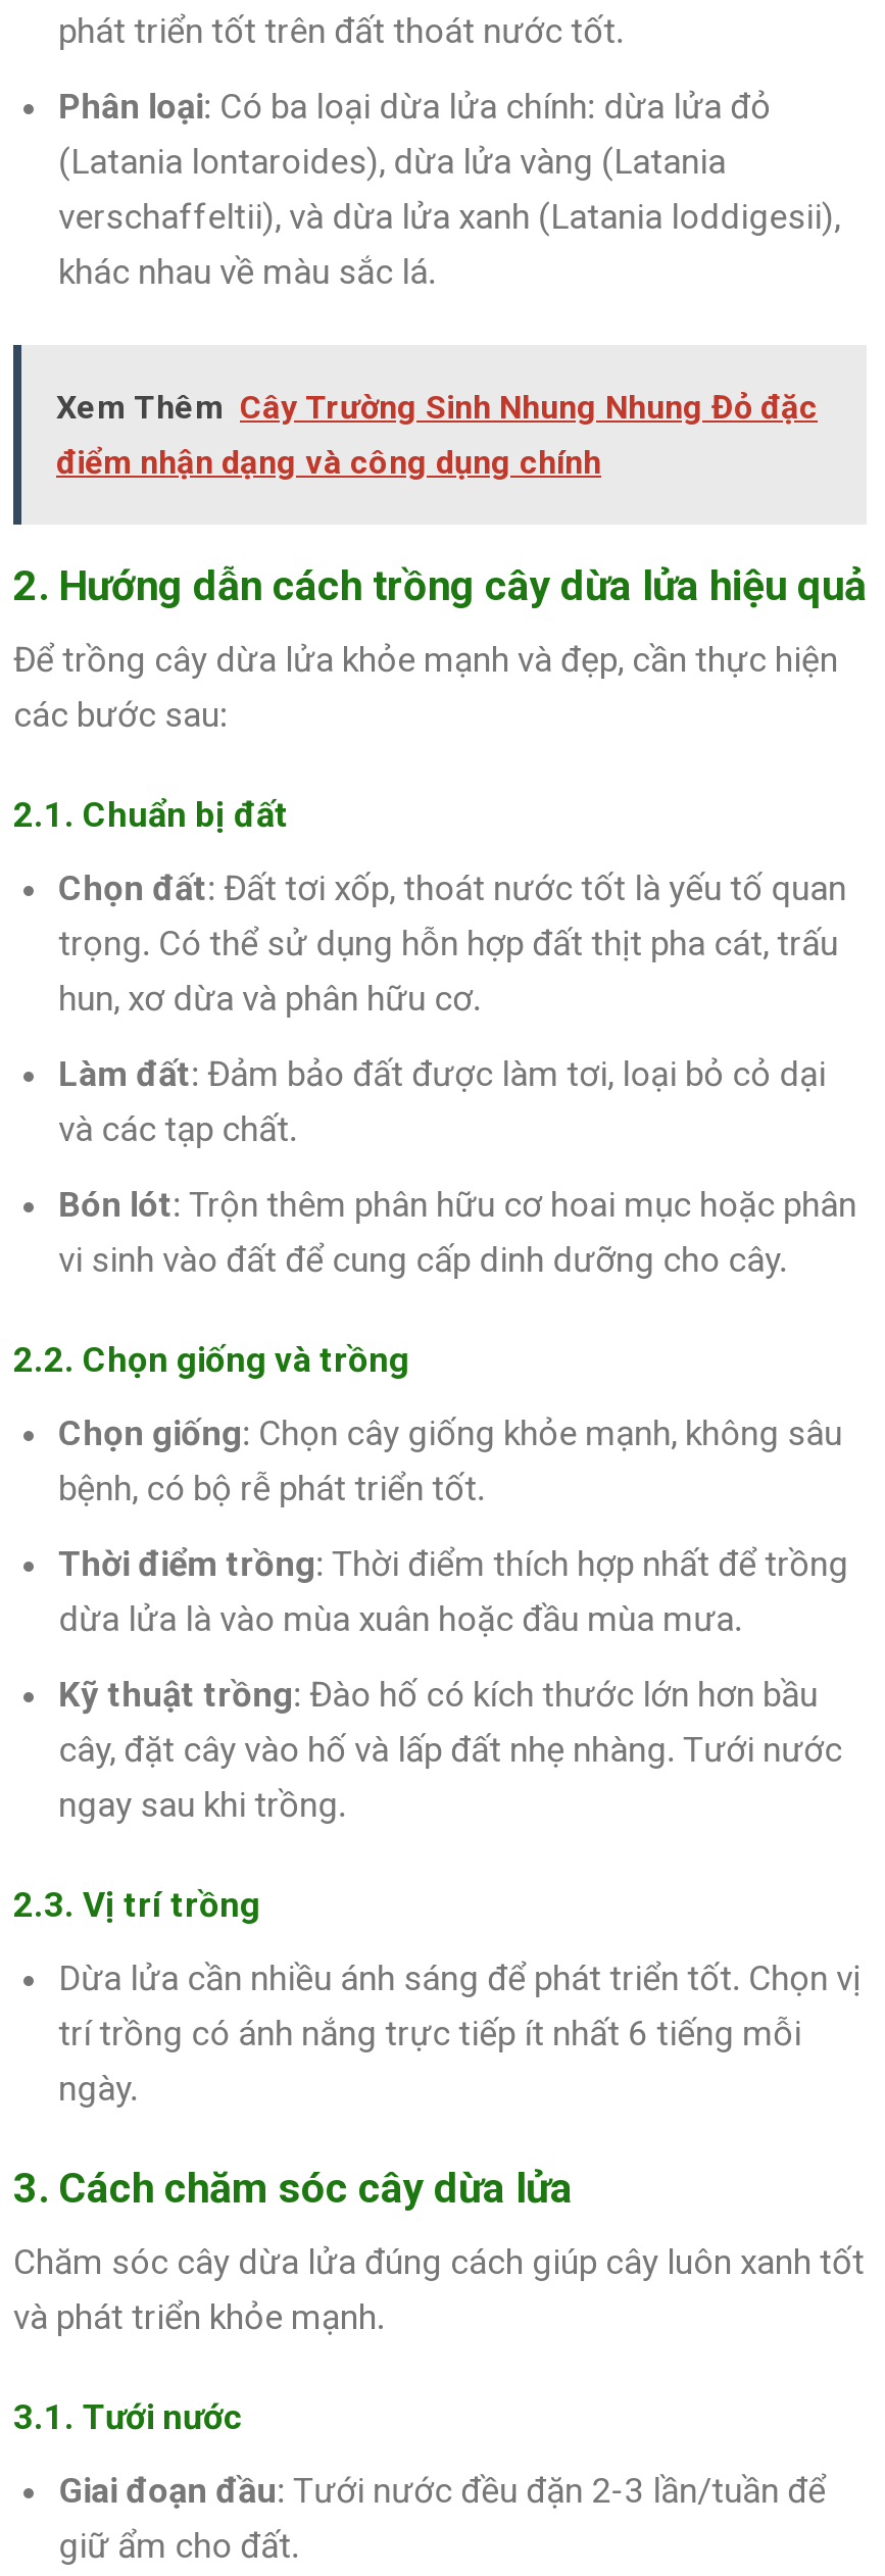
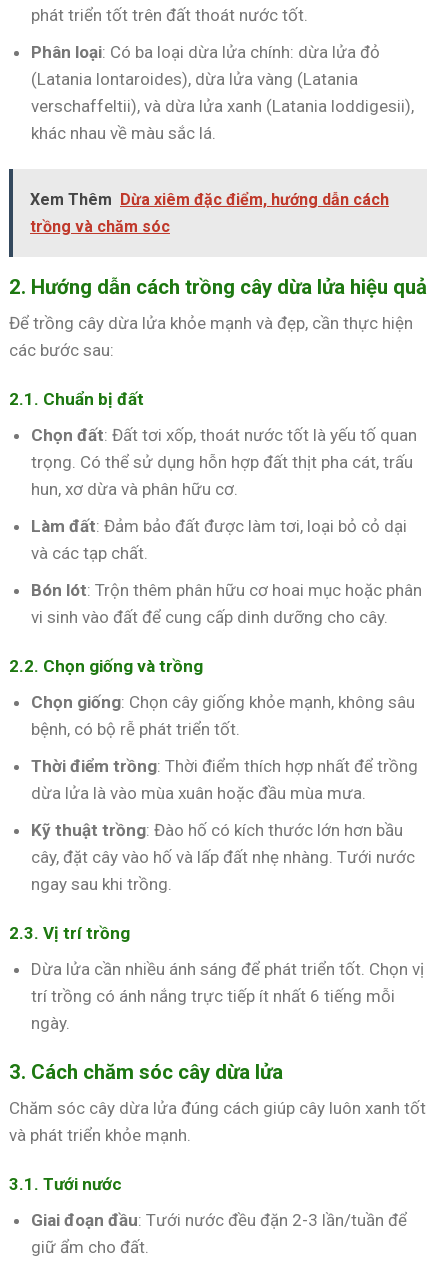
[56,388,818,482] Xem Thêm Cây Trường Sinh Nhung Nhung Đỏ đặc | điểm nhận dạng và công dụng chính -> [30,190,389,236] Xem Thêm Dừa xiêm đặc điểm, hướng dẫn cách | trồng và chăm sóc

